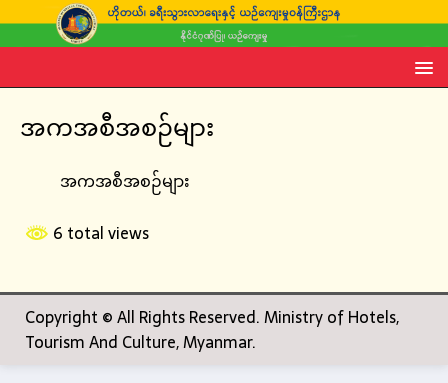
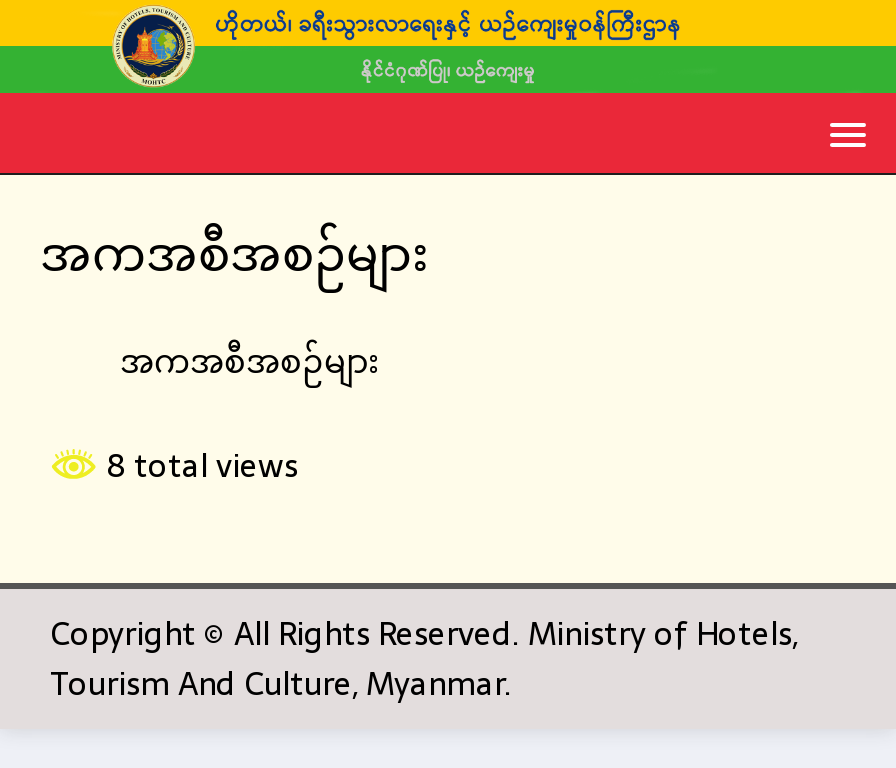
[49,220,149,246] 6 total views -> [98,439,298,491] 8 total views

